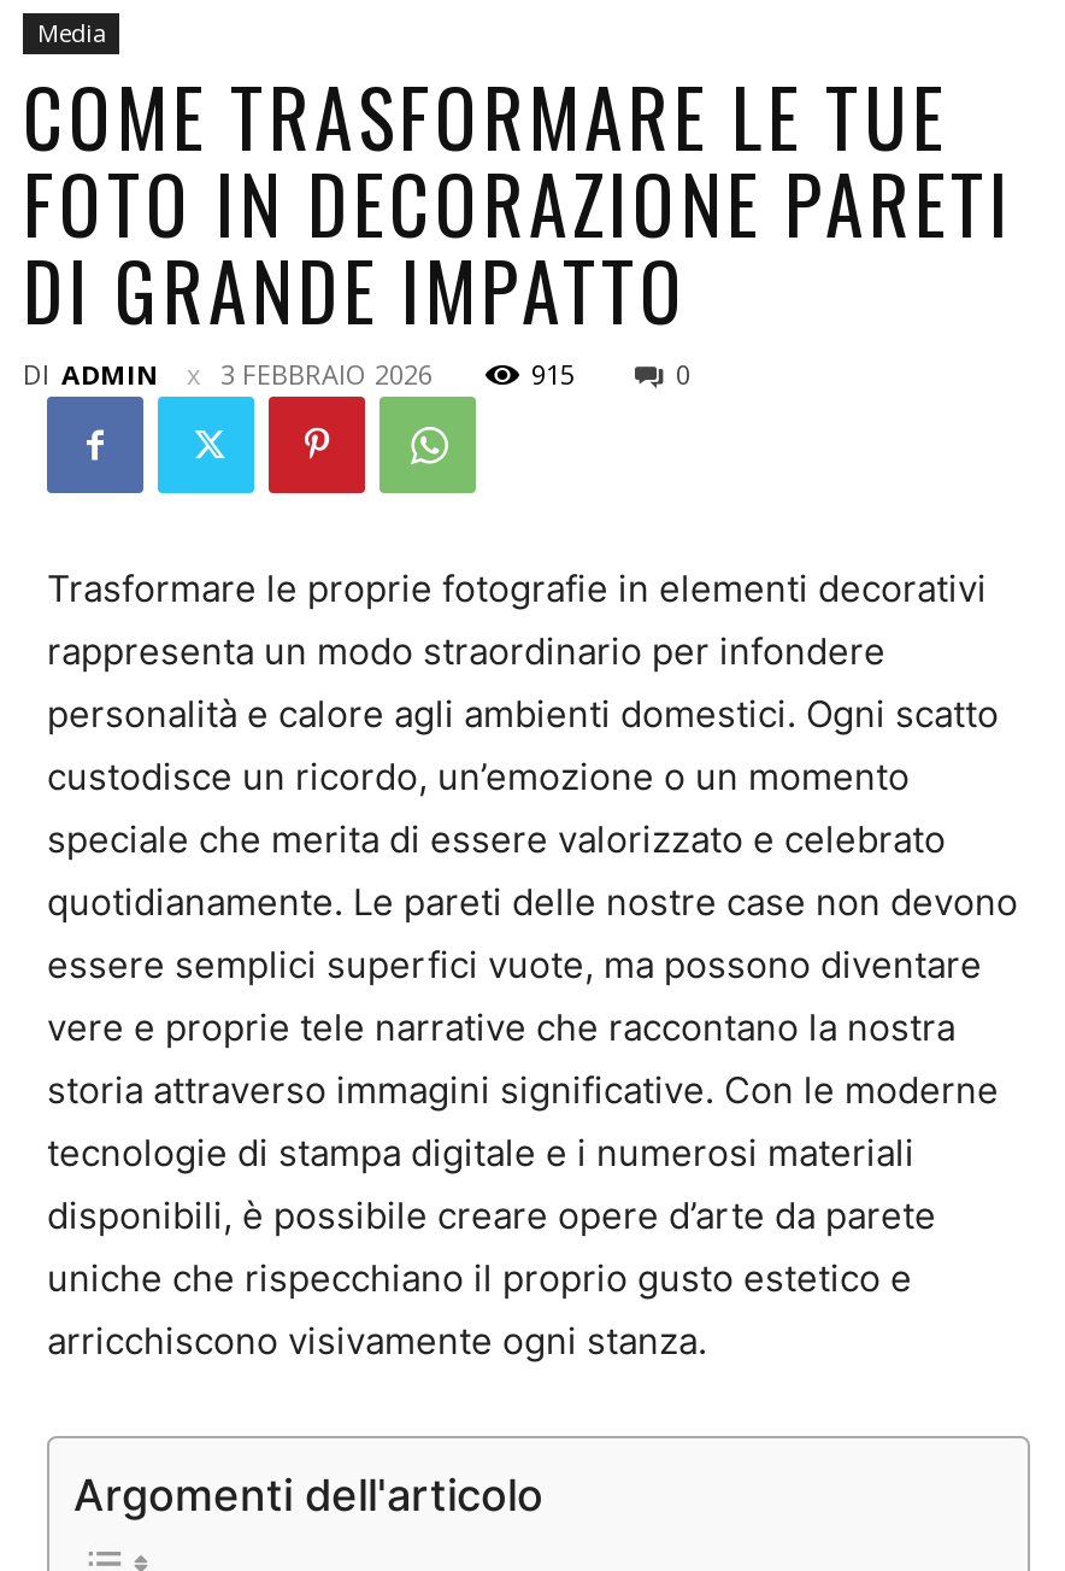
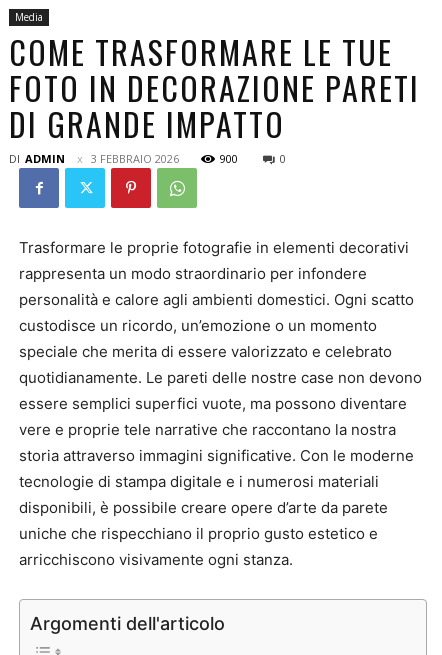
[531,356,575,392] 915 -> [220,151,238,166] 900

